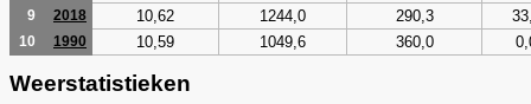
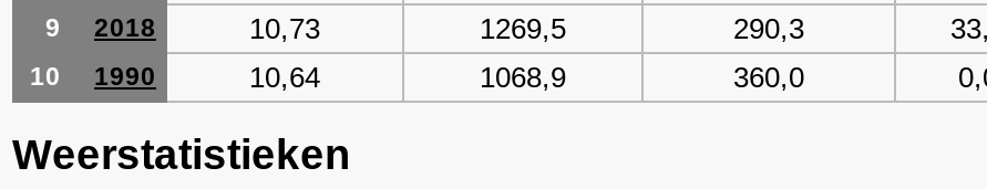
[136,7,174,24] 10,62 -> [249,11,320,45] 10,73
[260,7,306,24] 1244,0 -> [480,11,566,45] 1269,5
[136,33,174,50] 10,59 -> [249,60,320,93] 10,64
[260,33,306,50] 1049,6 -> [480,60,566,93] 1068,9

